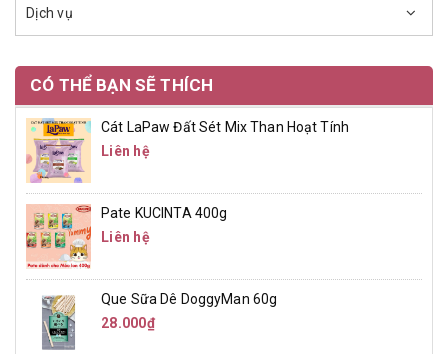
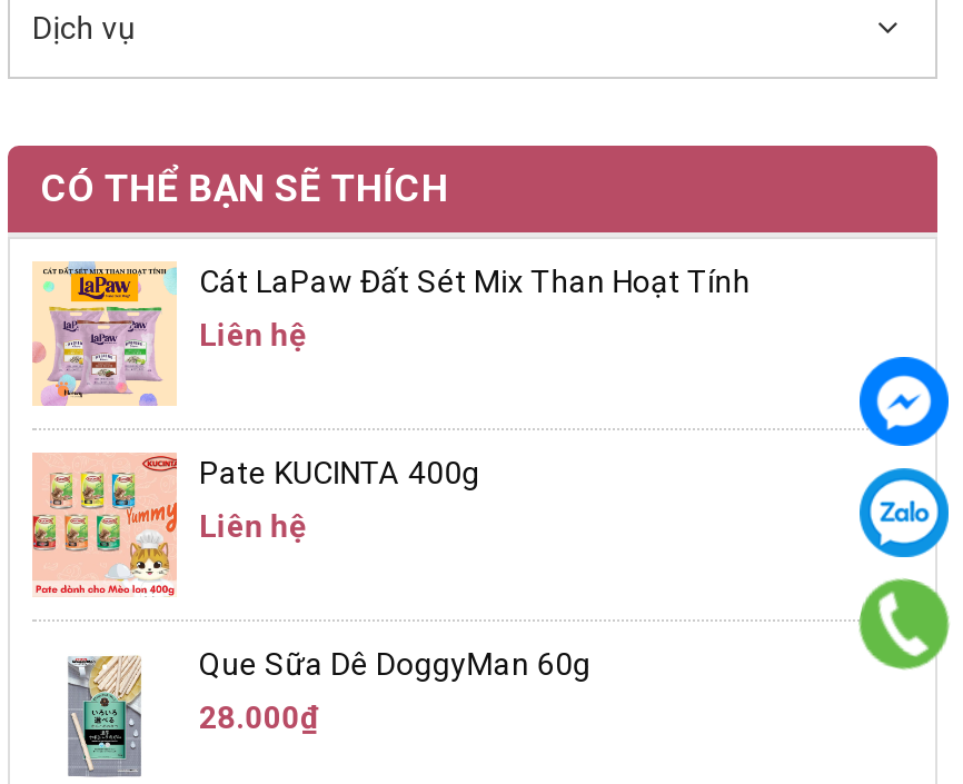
none -> [857,355,951,448] [image]
none -> [857,466,951,559] [image]
none -> [857,577,951,671] [image]

